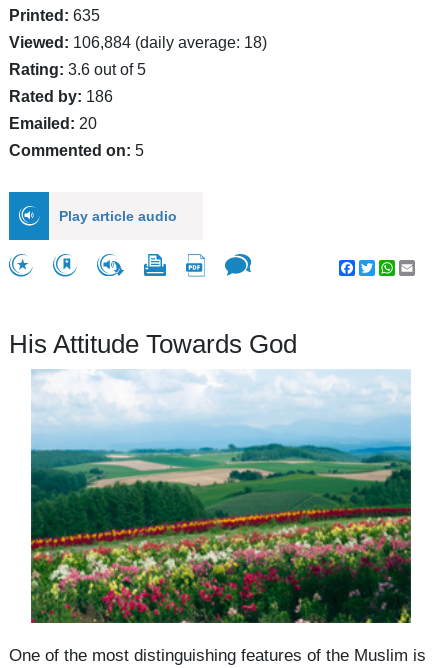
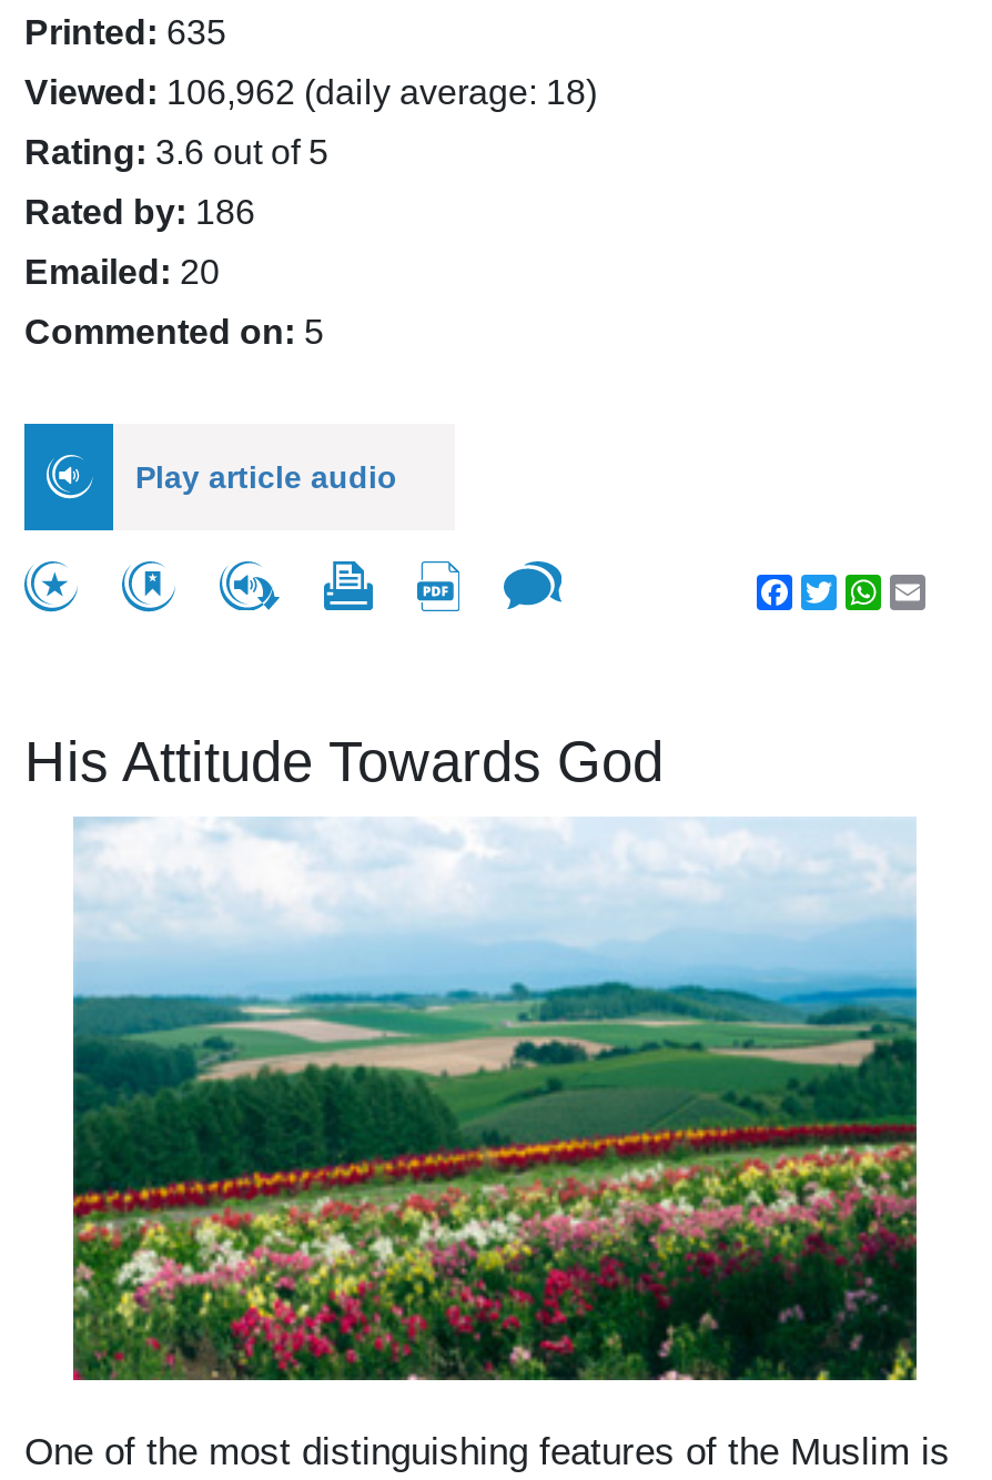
[9,34,267,51] Viewed: 106,884 (daily average: 18) -> [24,73,597,111] Viewed: 106,962 (daily average: 18)

